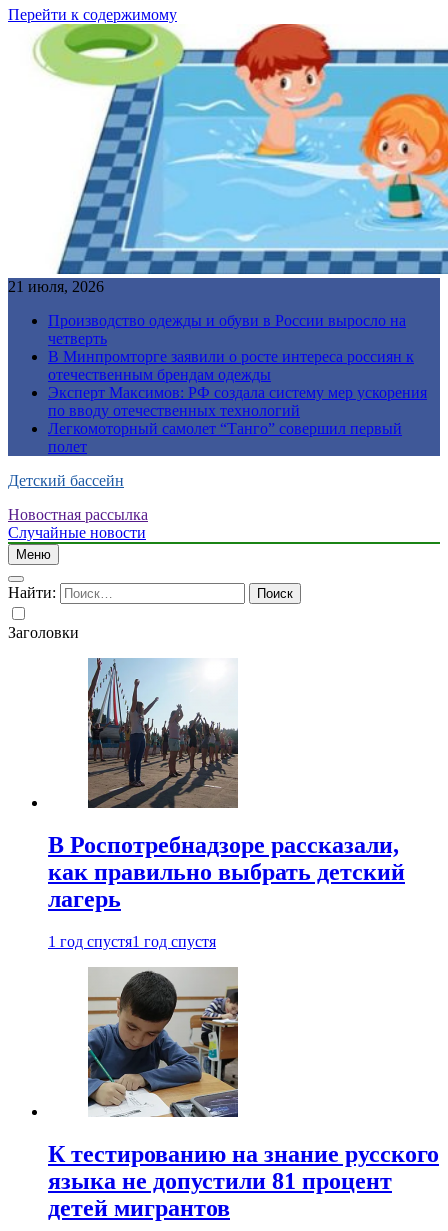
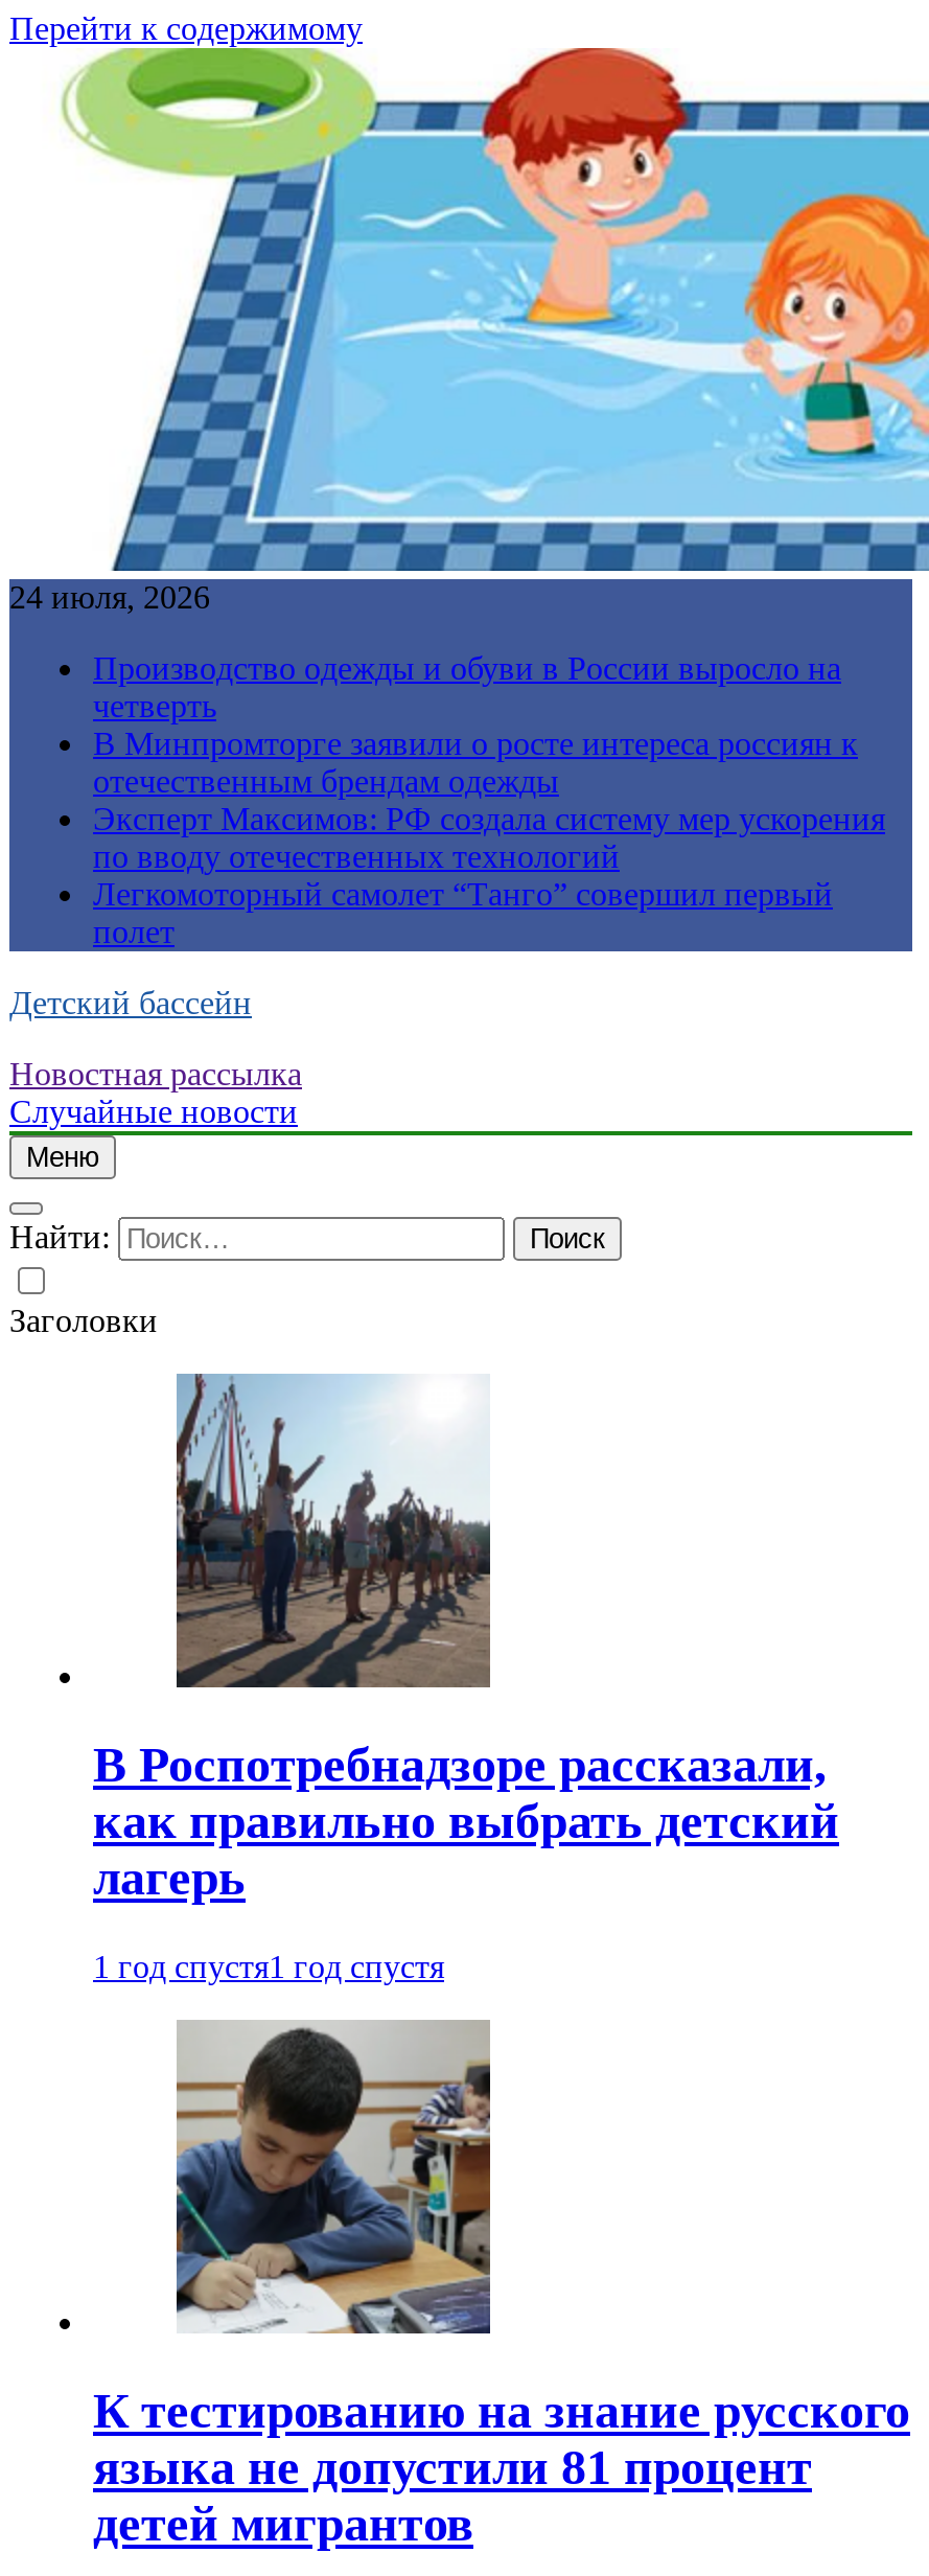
[8,278,104,295] 21 июля, 2026 -> [9,579,210,615] 24 июля, 2026

